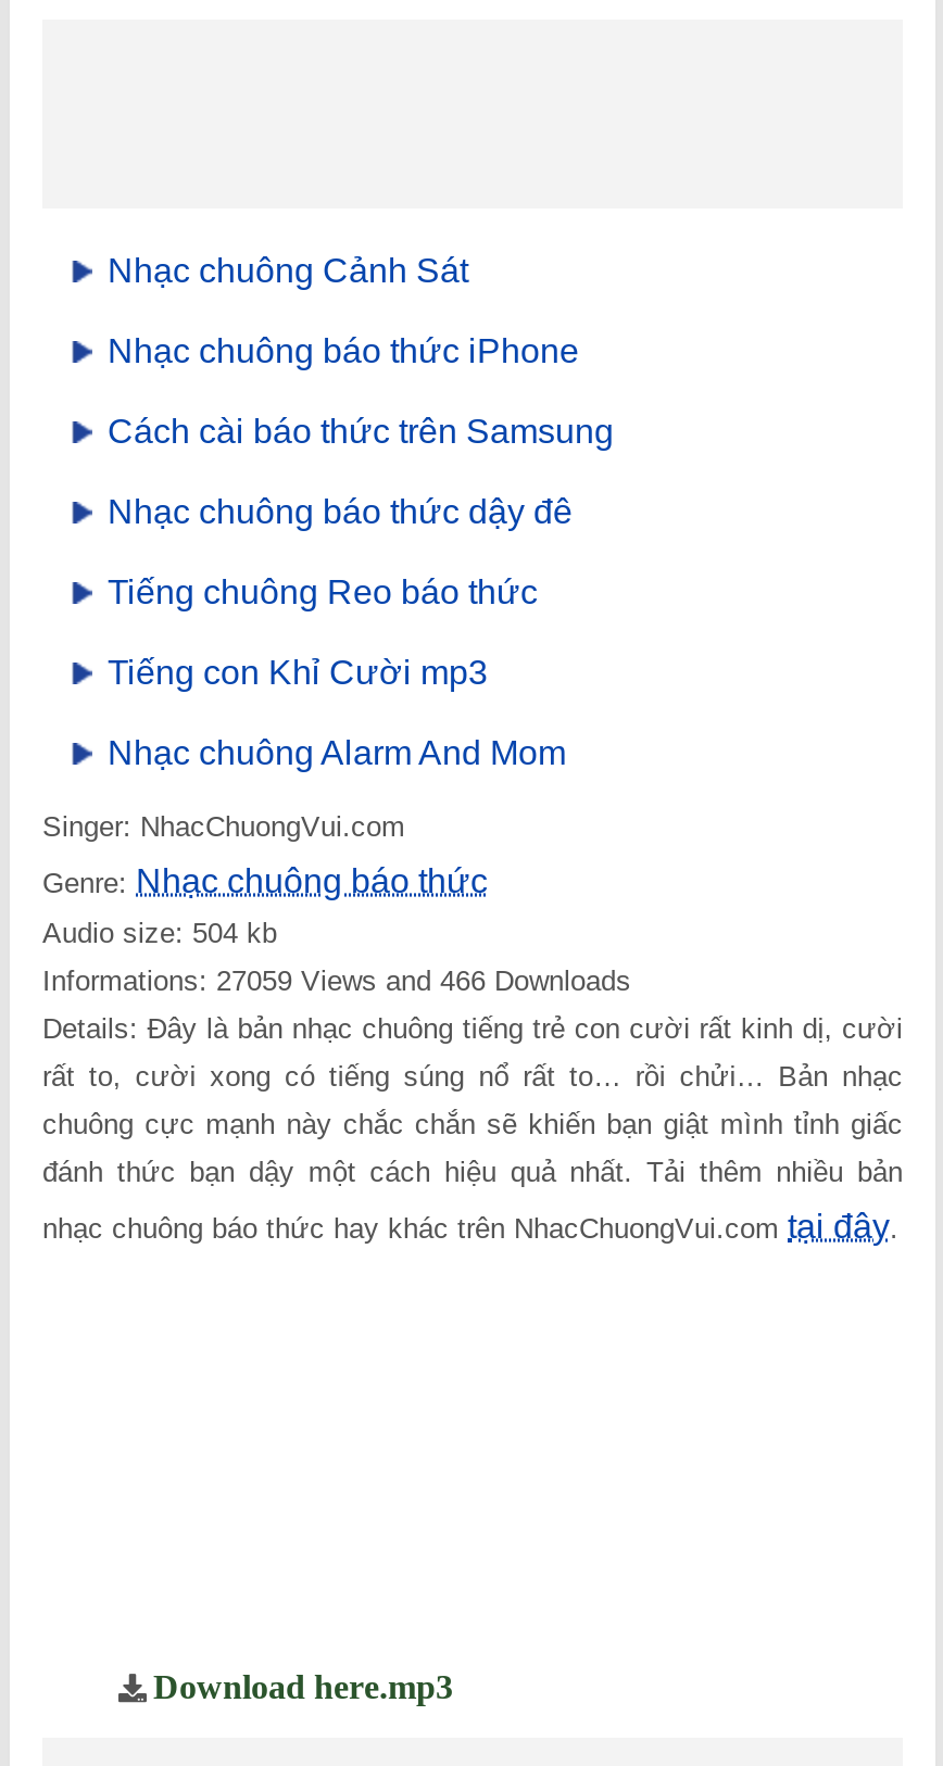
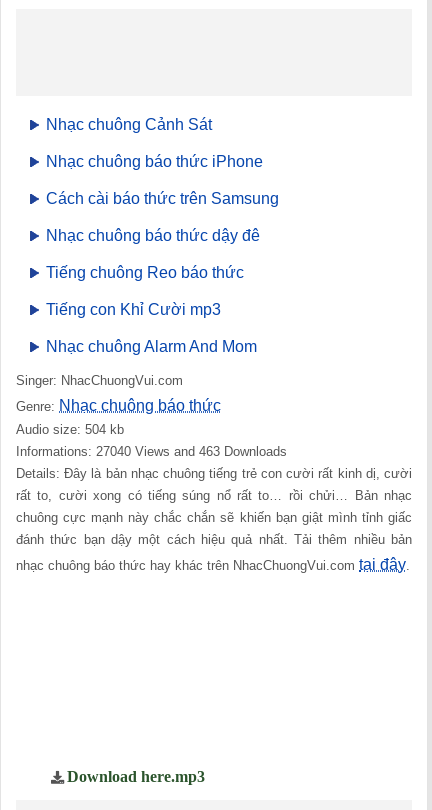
[42,964,631,997] Informations: 27059 Views and 466 Downloads -> [16,444,287,459] Informations: 27040 Views and 463 Downloads

